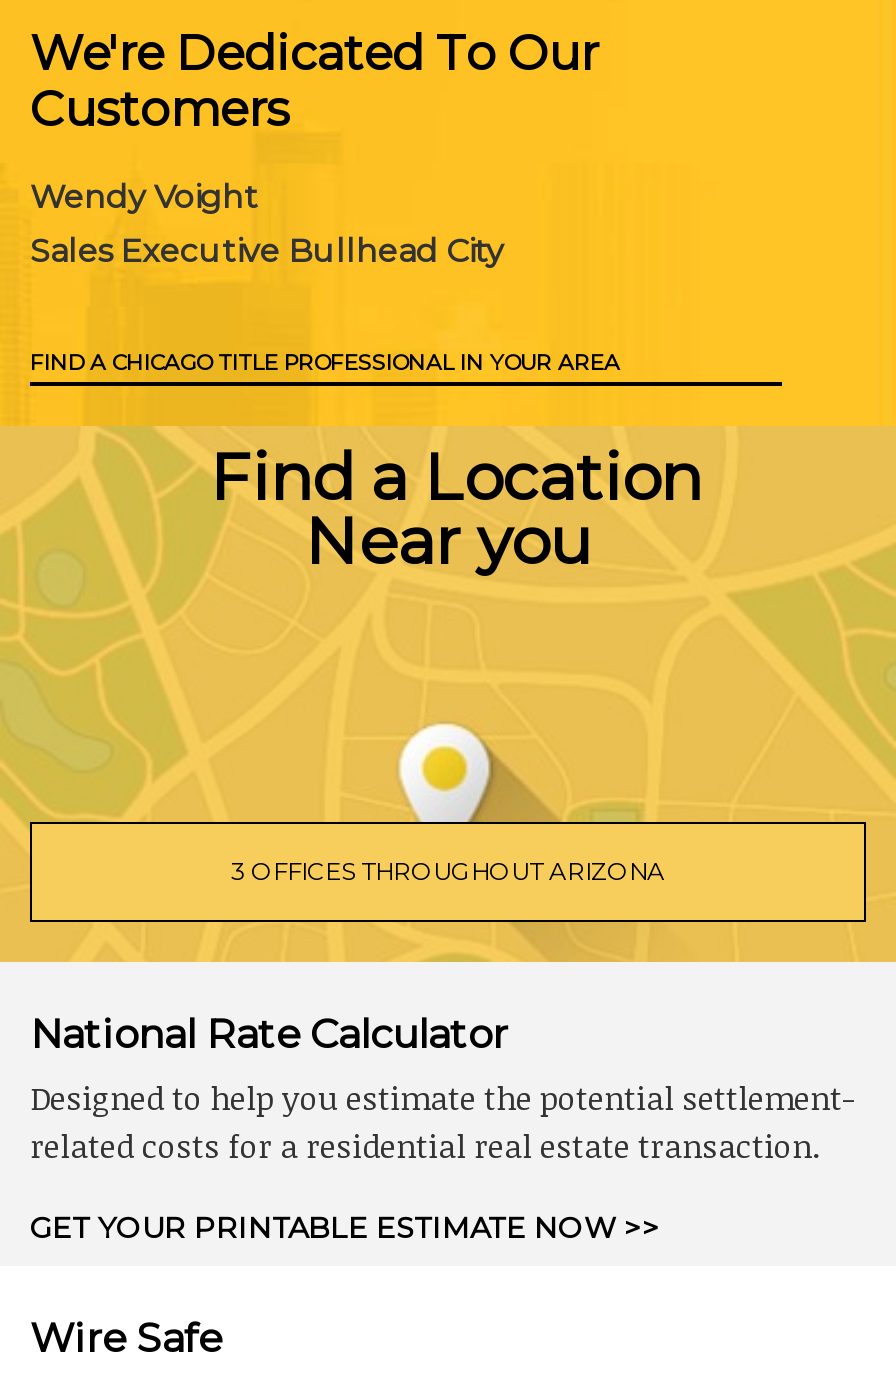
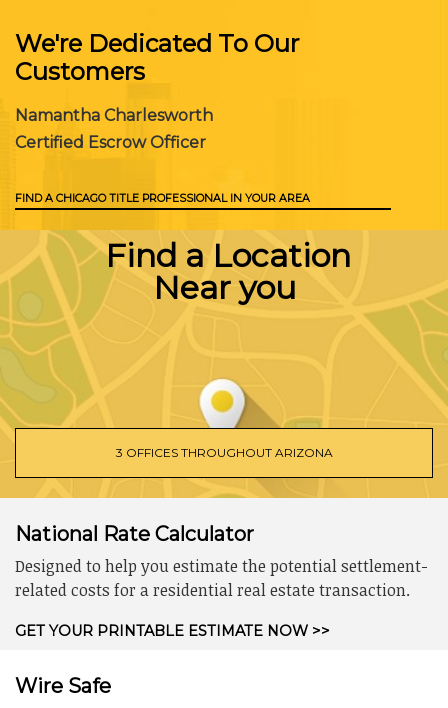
[30,178,504,270] Wendy Voight | Sales Executive Bullhead City -> [15,106,213,152] Namantha Charlesworth | Certified Escrow Officer

